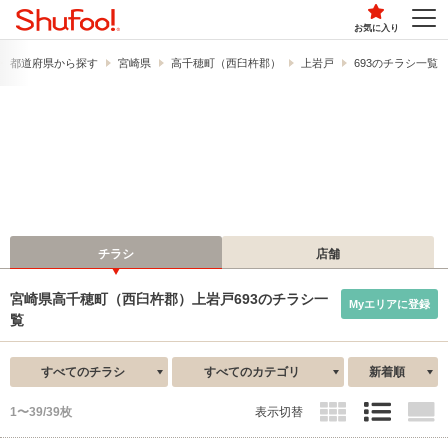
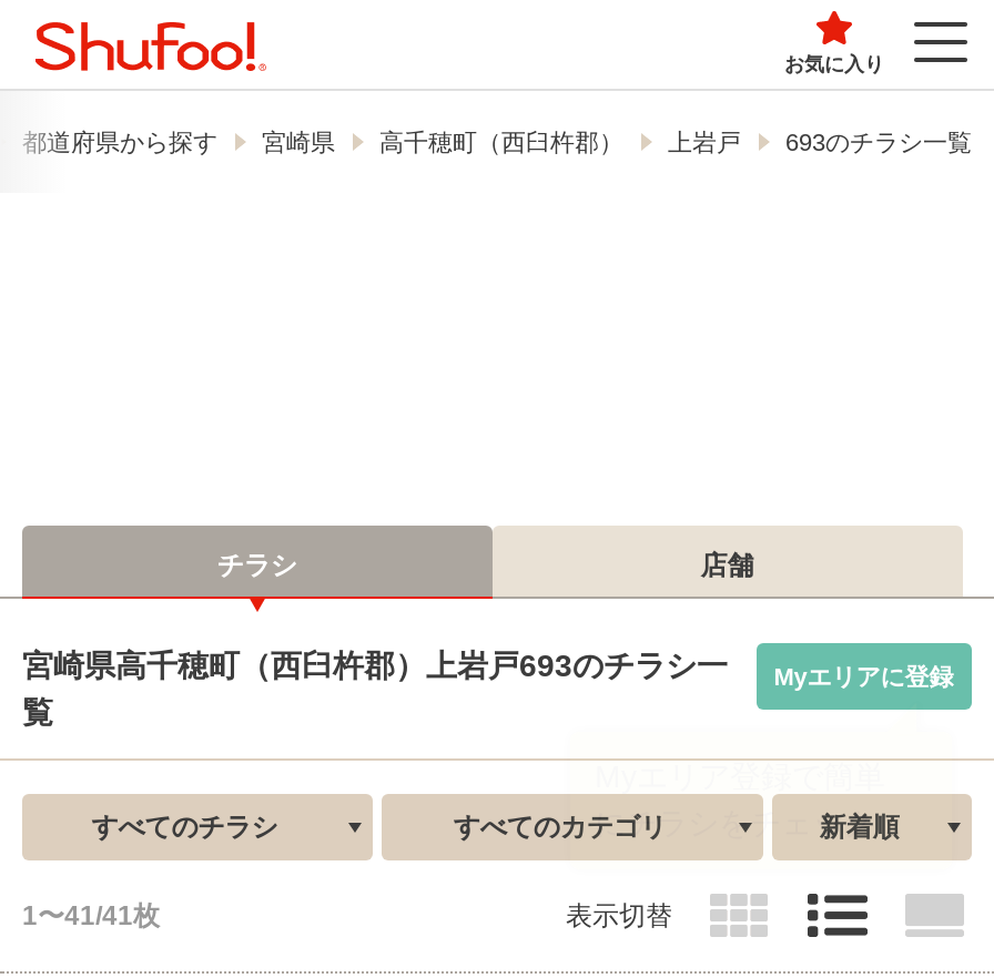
[10,405,72,419] 1〜39/39枚 -> [22,900,160,931] 1〜41/41枚

